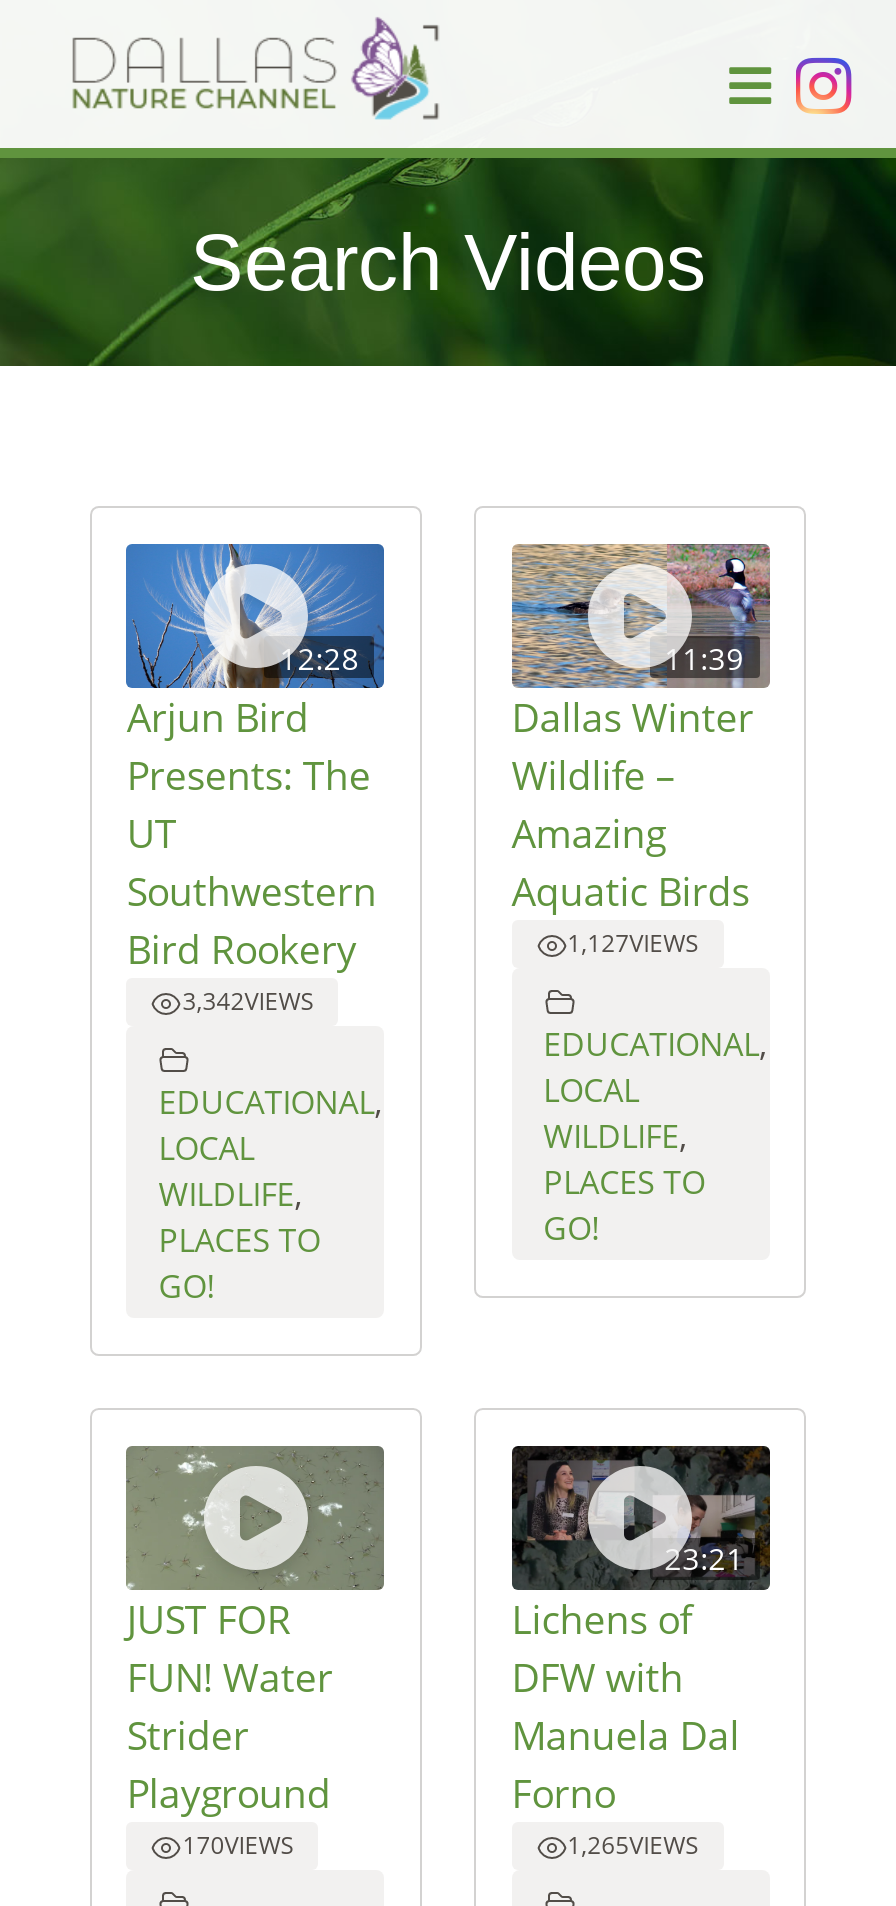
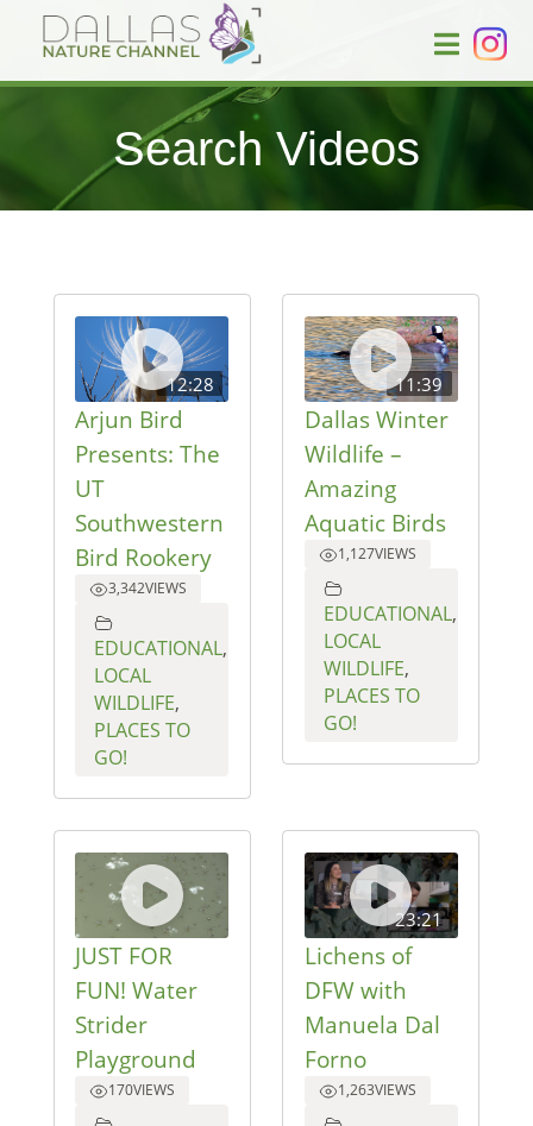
[567,1828,699,1860] 1,265VIEWS -> [337,1080,416,1099] 1,263VIEWS

